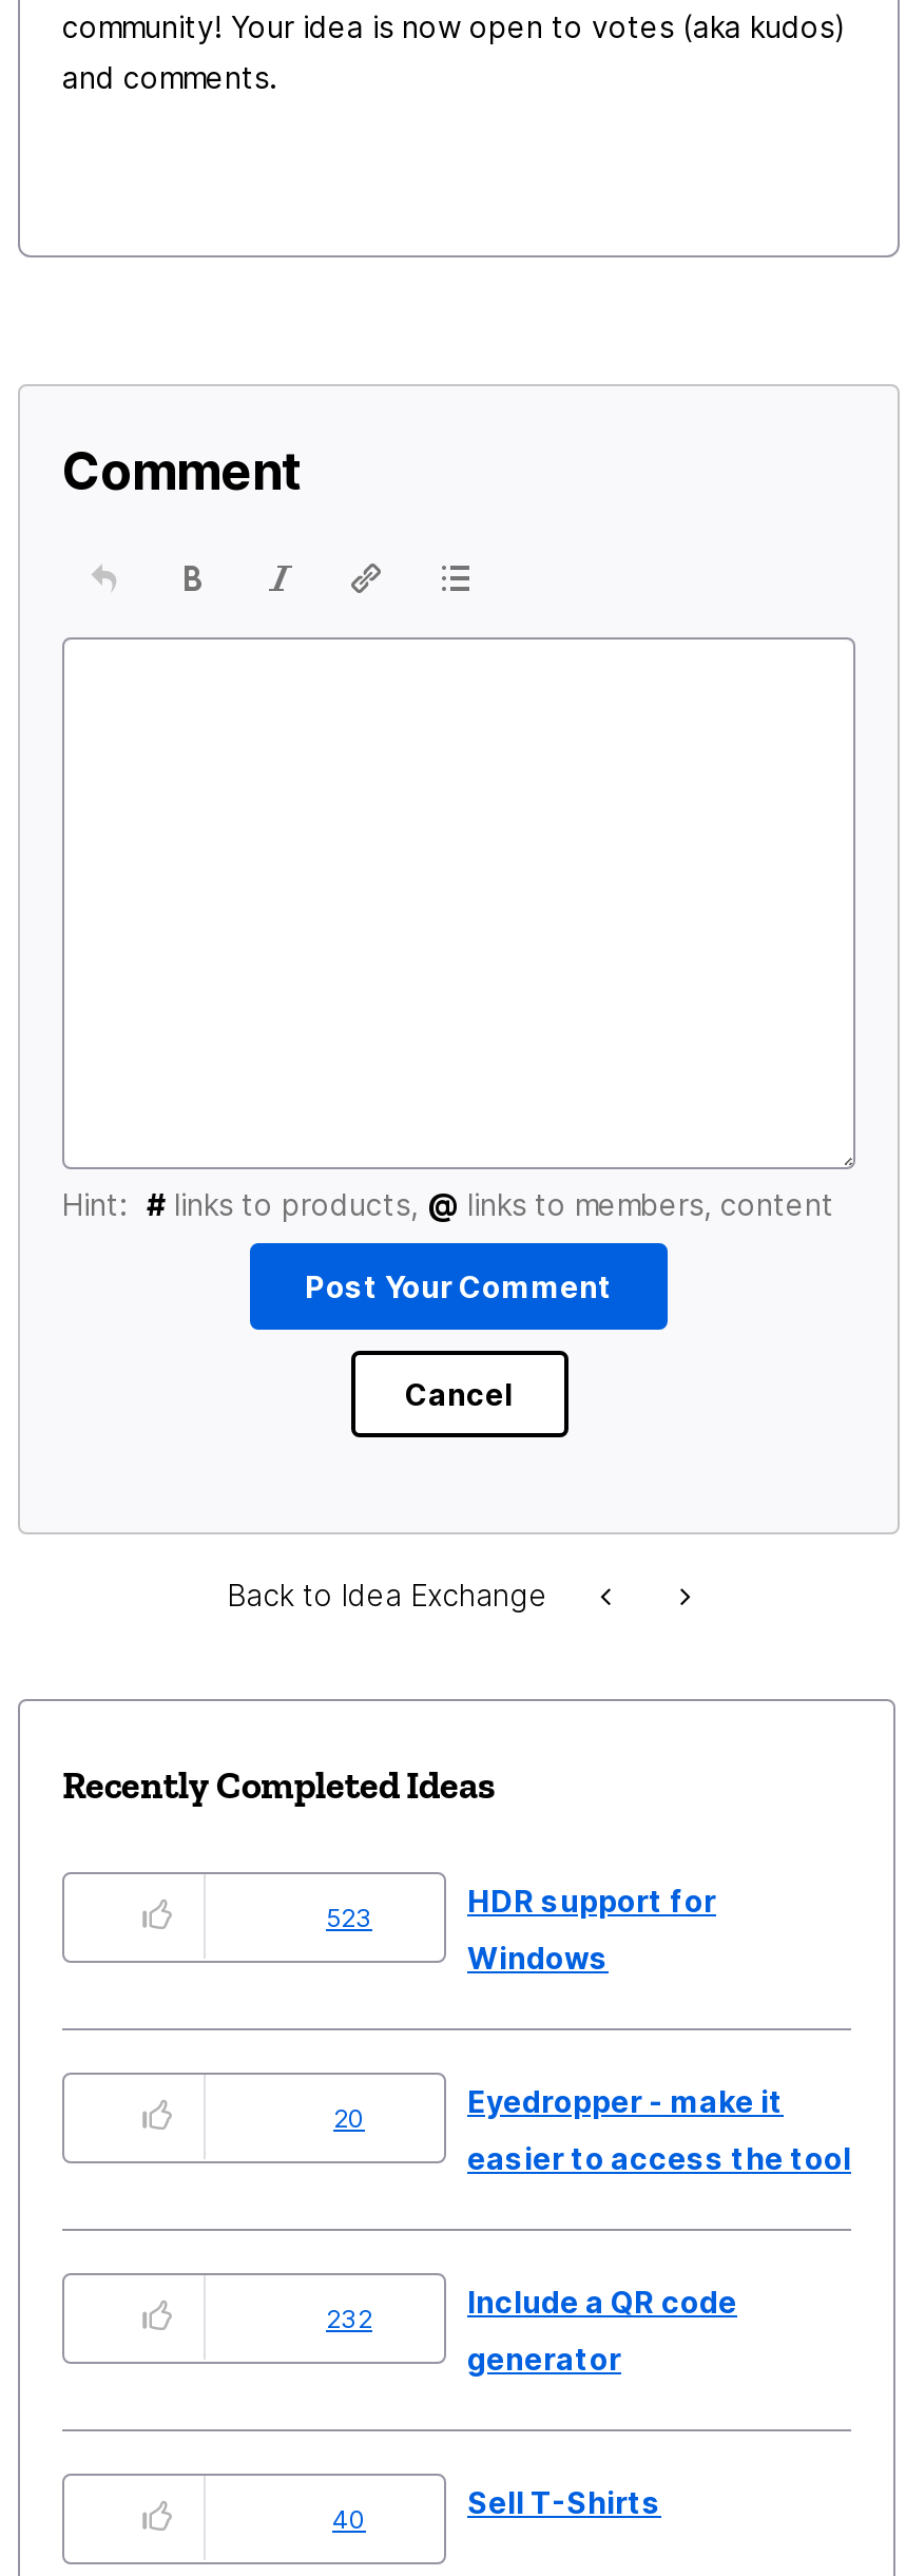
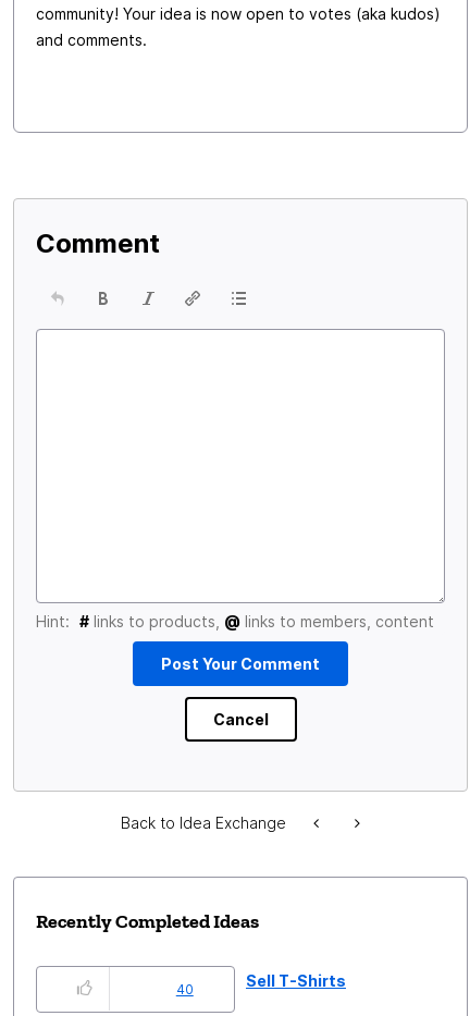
[326,1883,716,1976] 523 | HDR support for | Windows -> none
[333,2083,851,2176] 20 | Eyedropper - make it | easier to access the tool -> none
[326,2284,737,2377] 232 | Include a QR code | generator -> none

